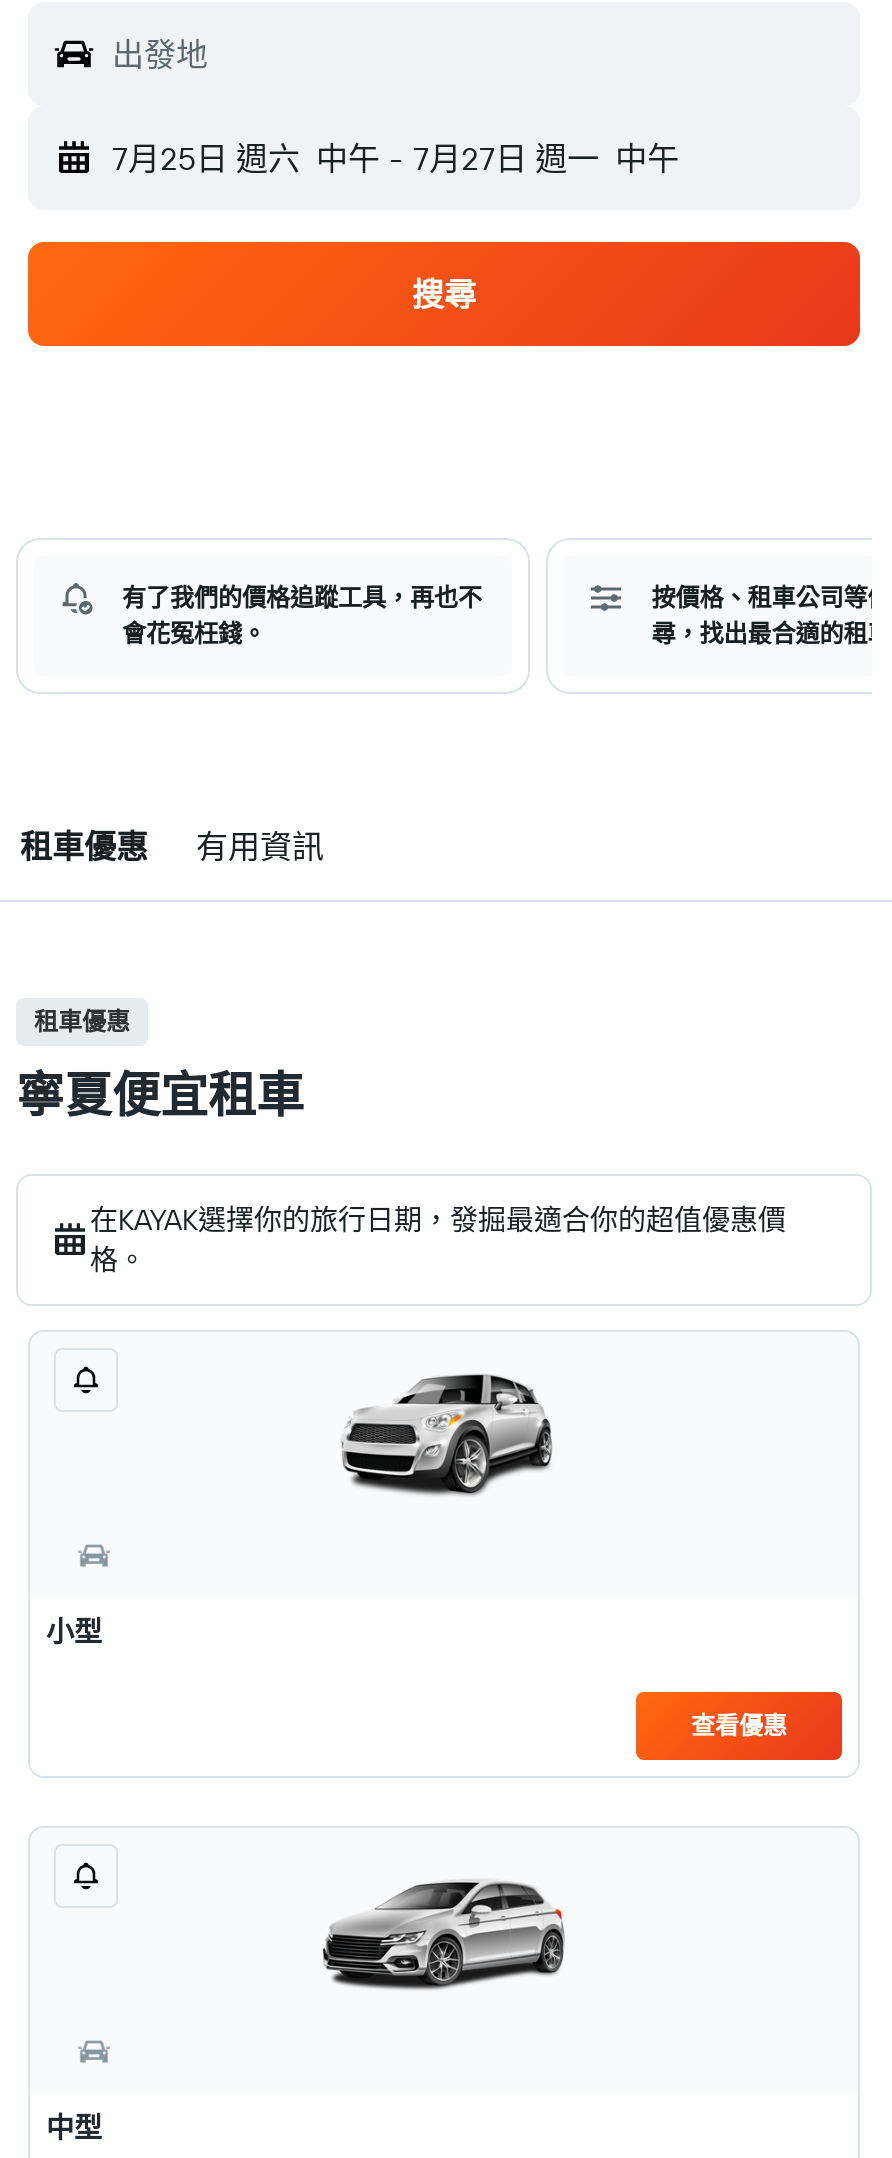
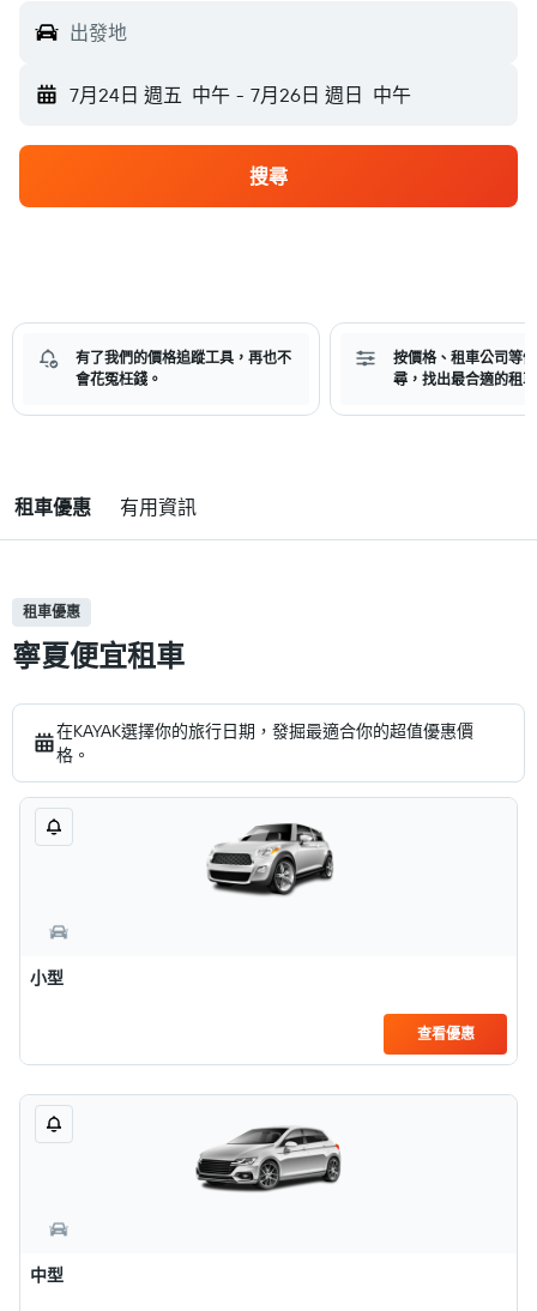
[112,138,679,178] 7月25日 週六 中午 - 7月27日 週一 中午 -> [70,83,411,107] 7月24日 週五 中午 - 7月26日 週日 中午

